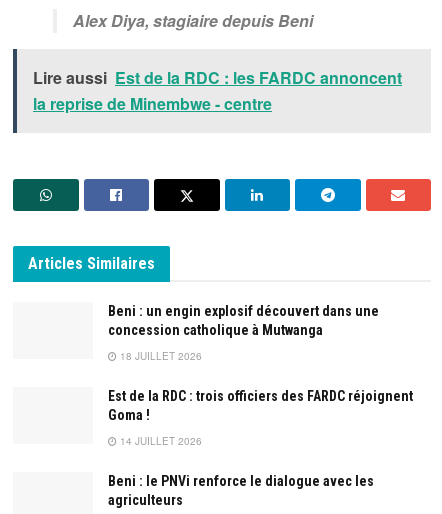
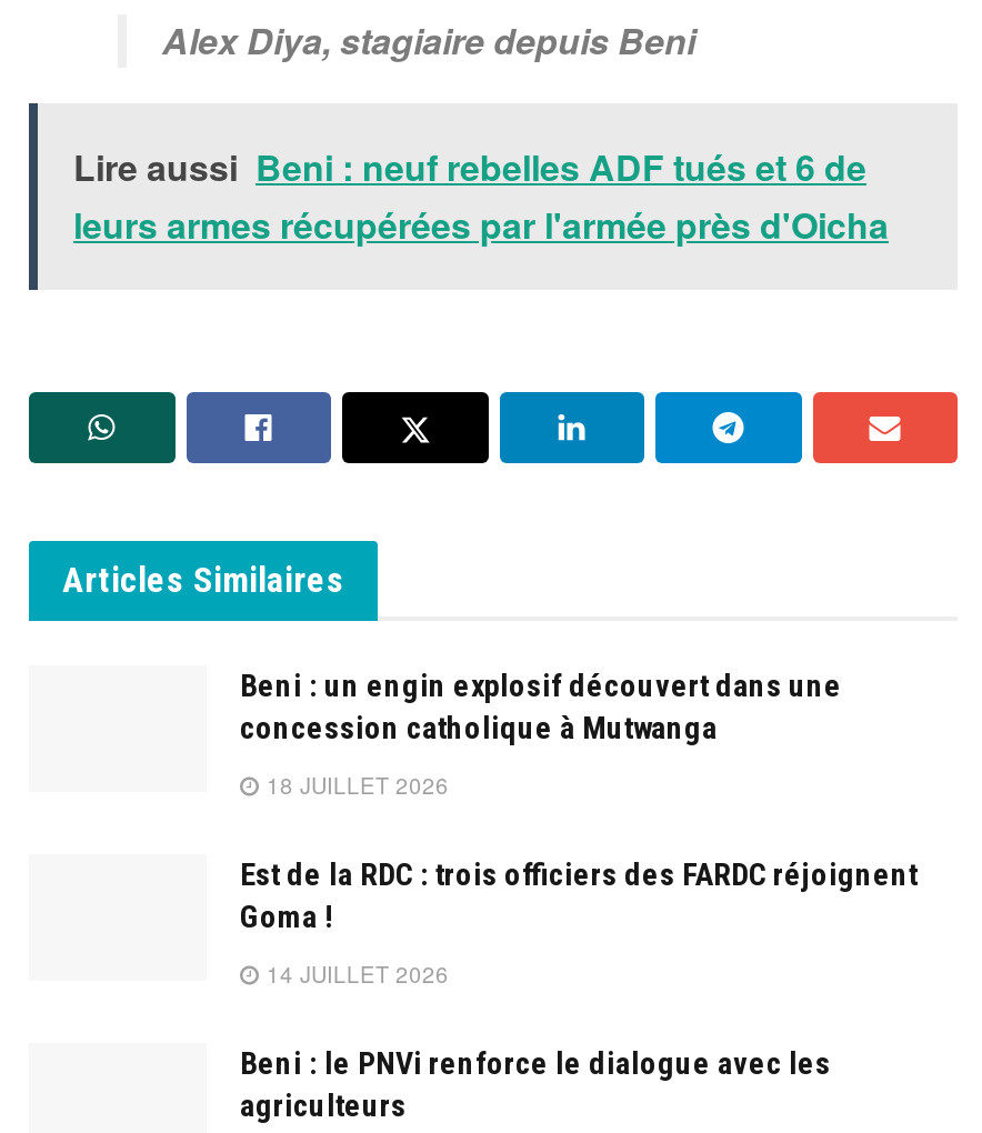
[33,66,402,115] Lire aussi Est de la RDC : les FARDC annoncent | la reprise de Minembwe - centre -> [73,140,889,249] Lire aussi Beni : neuf rebelles ADF tués et 6 de | leurs armes récupérées par l'armée près d'Oicha

